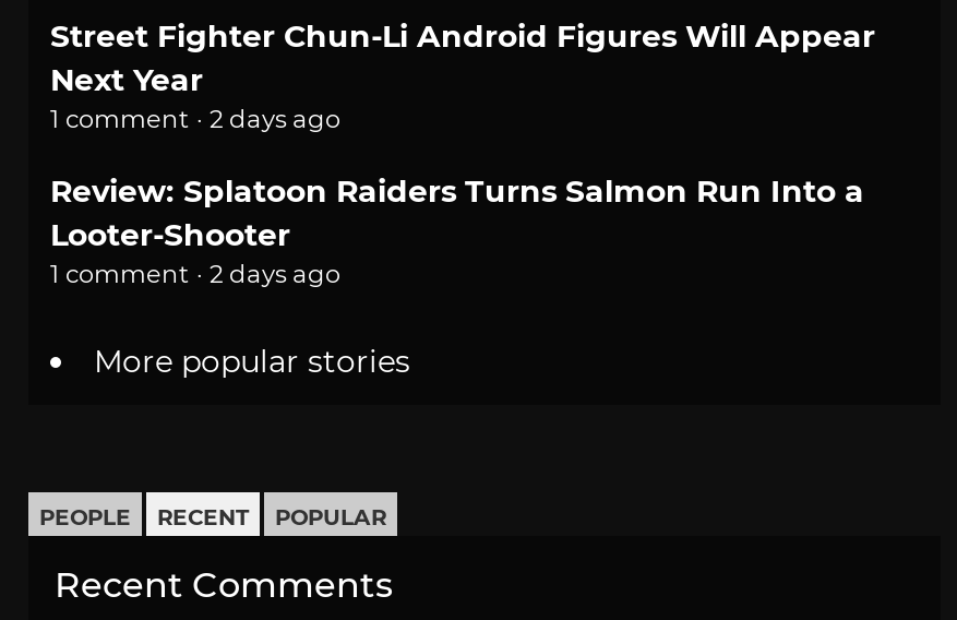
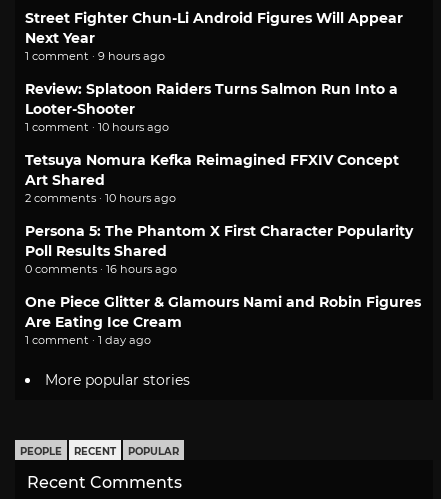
[50,103,340,134] 1 comment · 2 days ago -> [25,49,165,63] 1 comment · 9 hours ago
[50,258,340,289] 1 comment · 2 days ago -> [25,120,421,347] 1 comment · 10 hours ago | Tetsuya Nomura Kefka Reimagined FFXIV Concept | Art Shared | 2 comments · 10 hours ago | Persona 5: The Phantom X First Character Popularity | Poll Results Shared | 0 comments · 16 hours ago | One Piece Glitter & Glamours Nami and Robin Figures | Are Eating Ice Cream | 1 comment · 1 day ago

